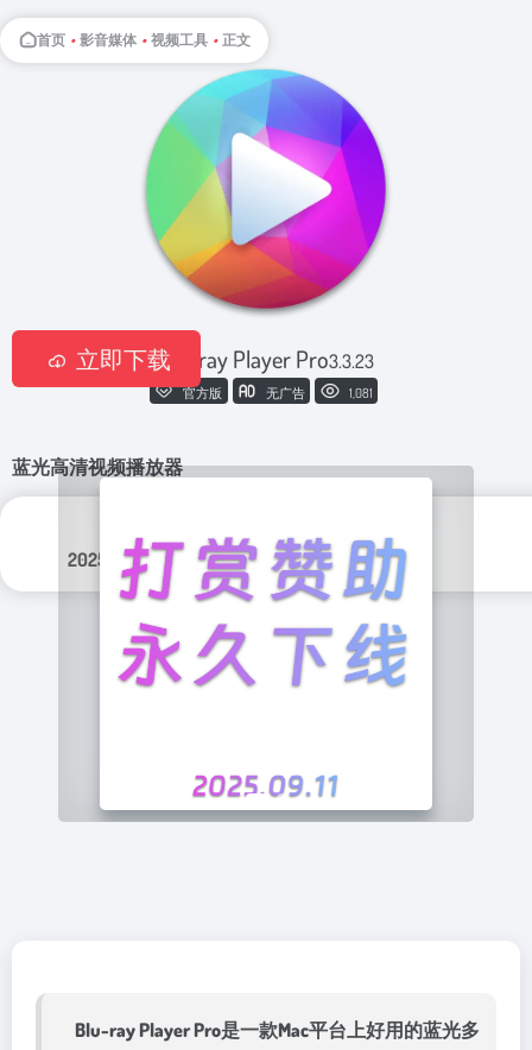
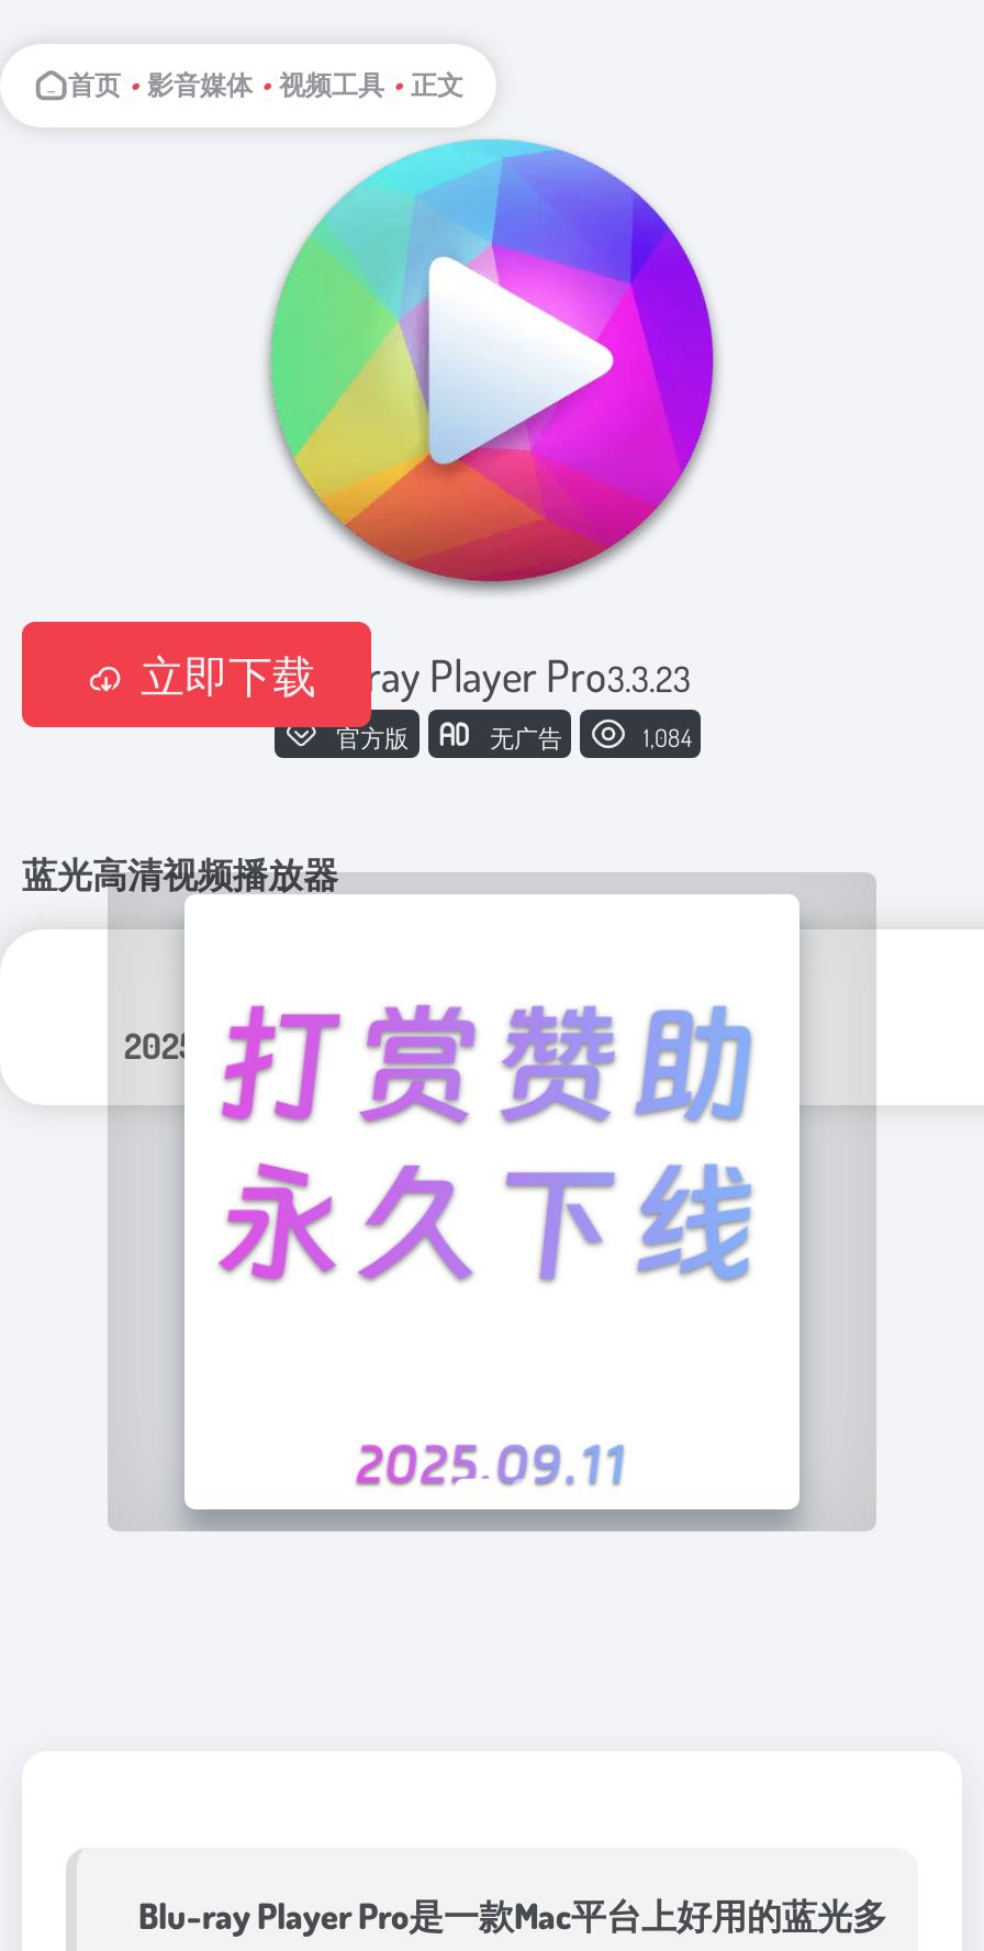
[349,383,373,401] 1,081 -> [643,720,692,753] 1,084

